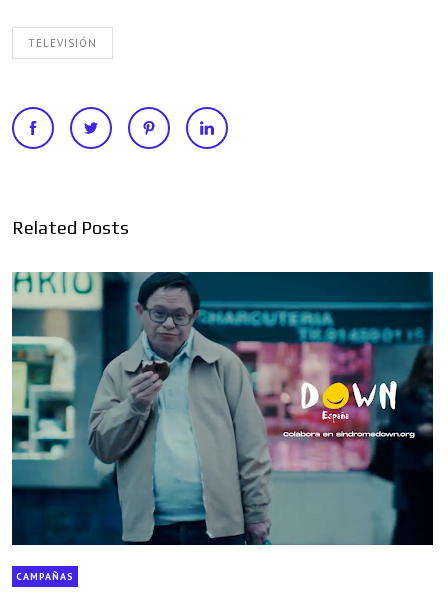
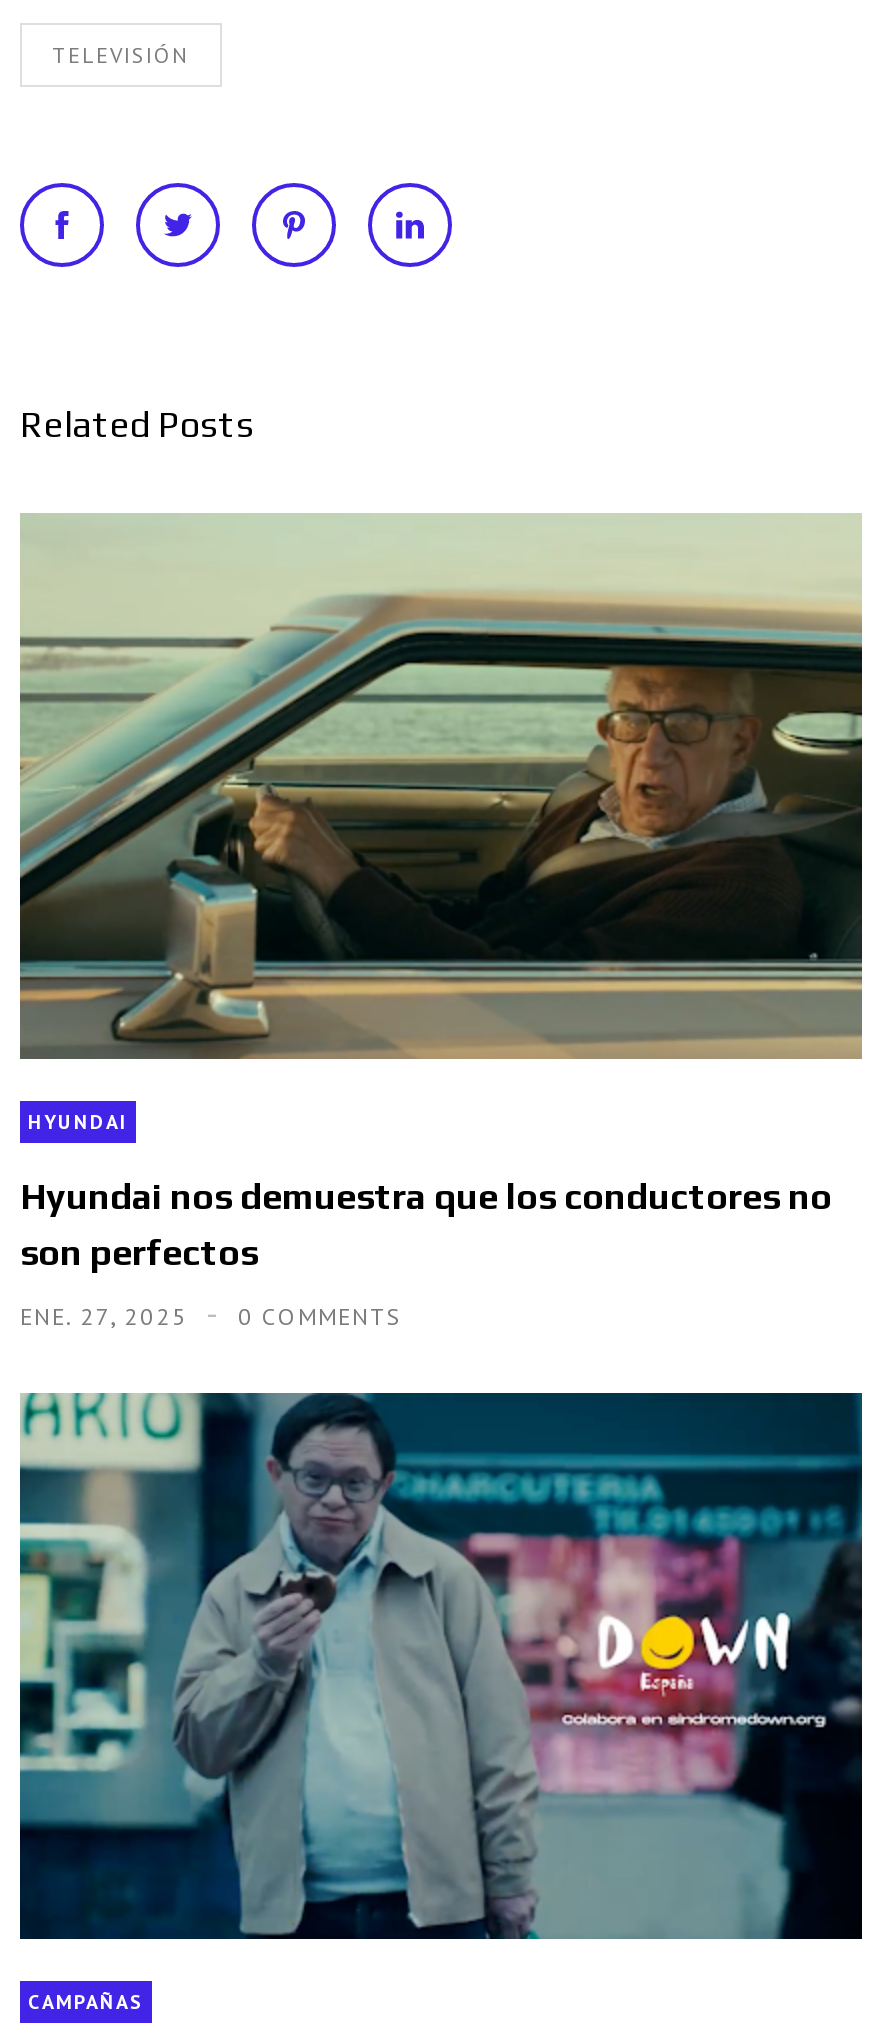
none -> [18,513,864,1331] [image] | HYUNDAI | Hyundai nos demuestra que los conductores no | son perfectos | ENE. 27, 2025 | 0 COMMENTS

